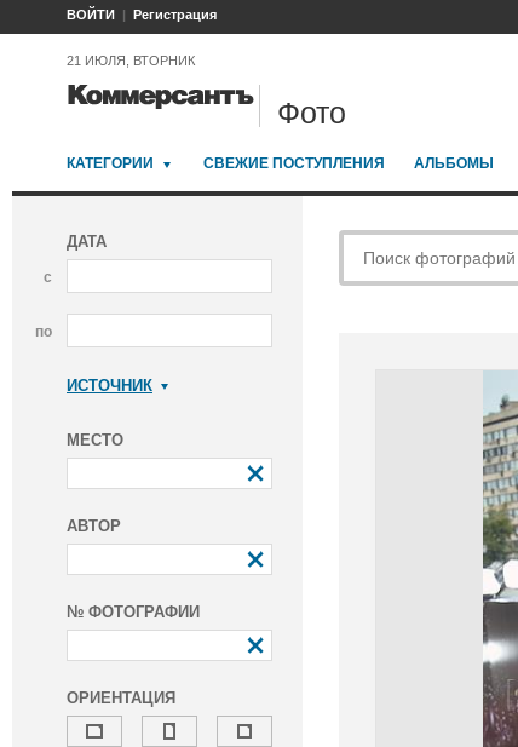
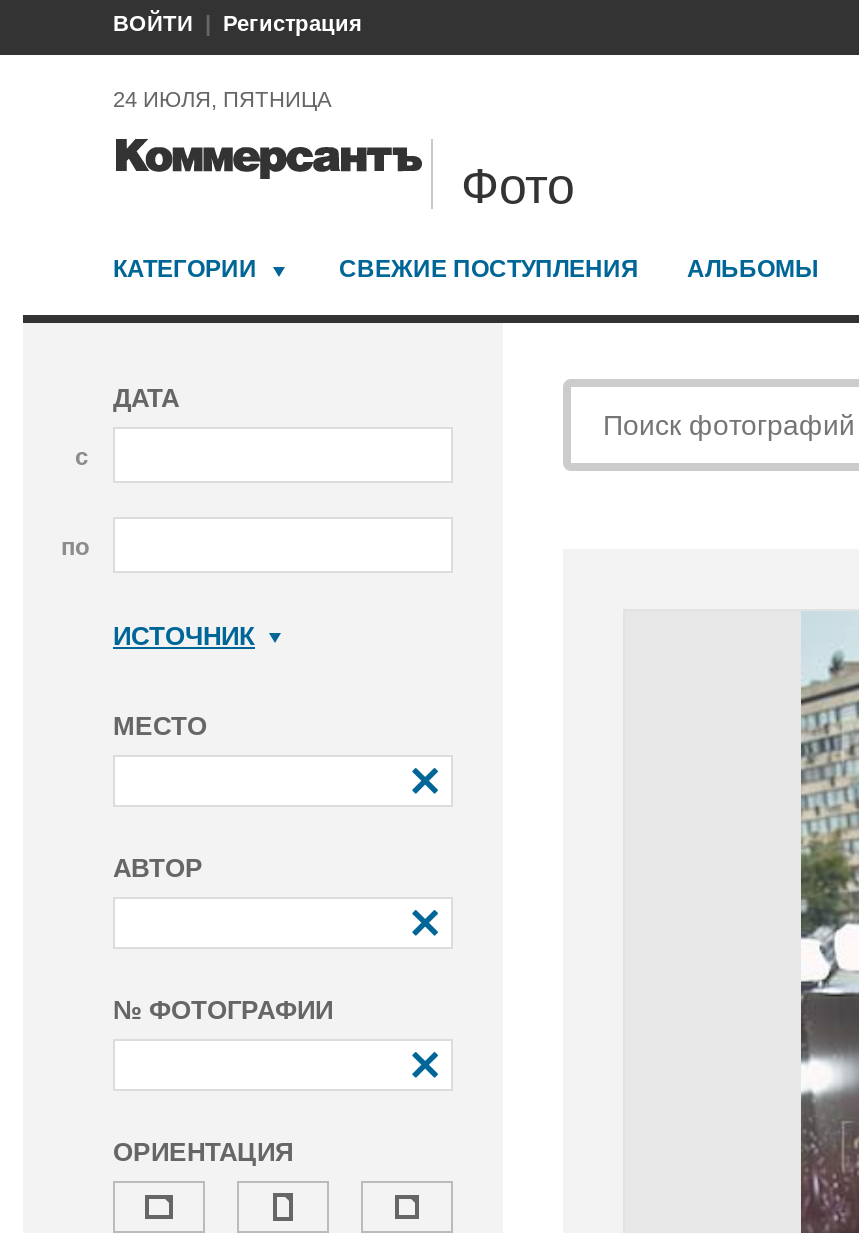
[67,53,195,68] 21 ИЮЛЯ, ВТОРНИК -> [113,87,331,111] 24 ИЮЛЯ, ПЯТНИЦА

